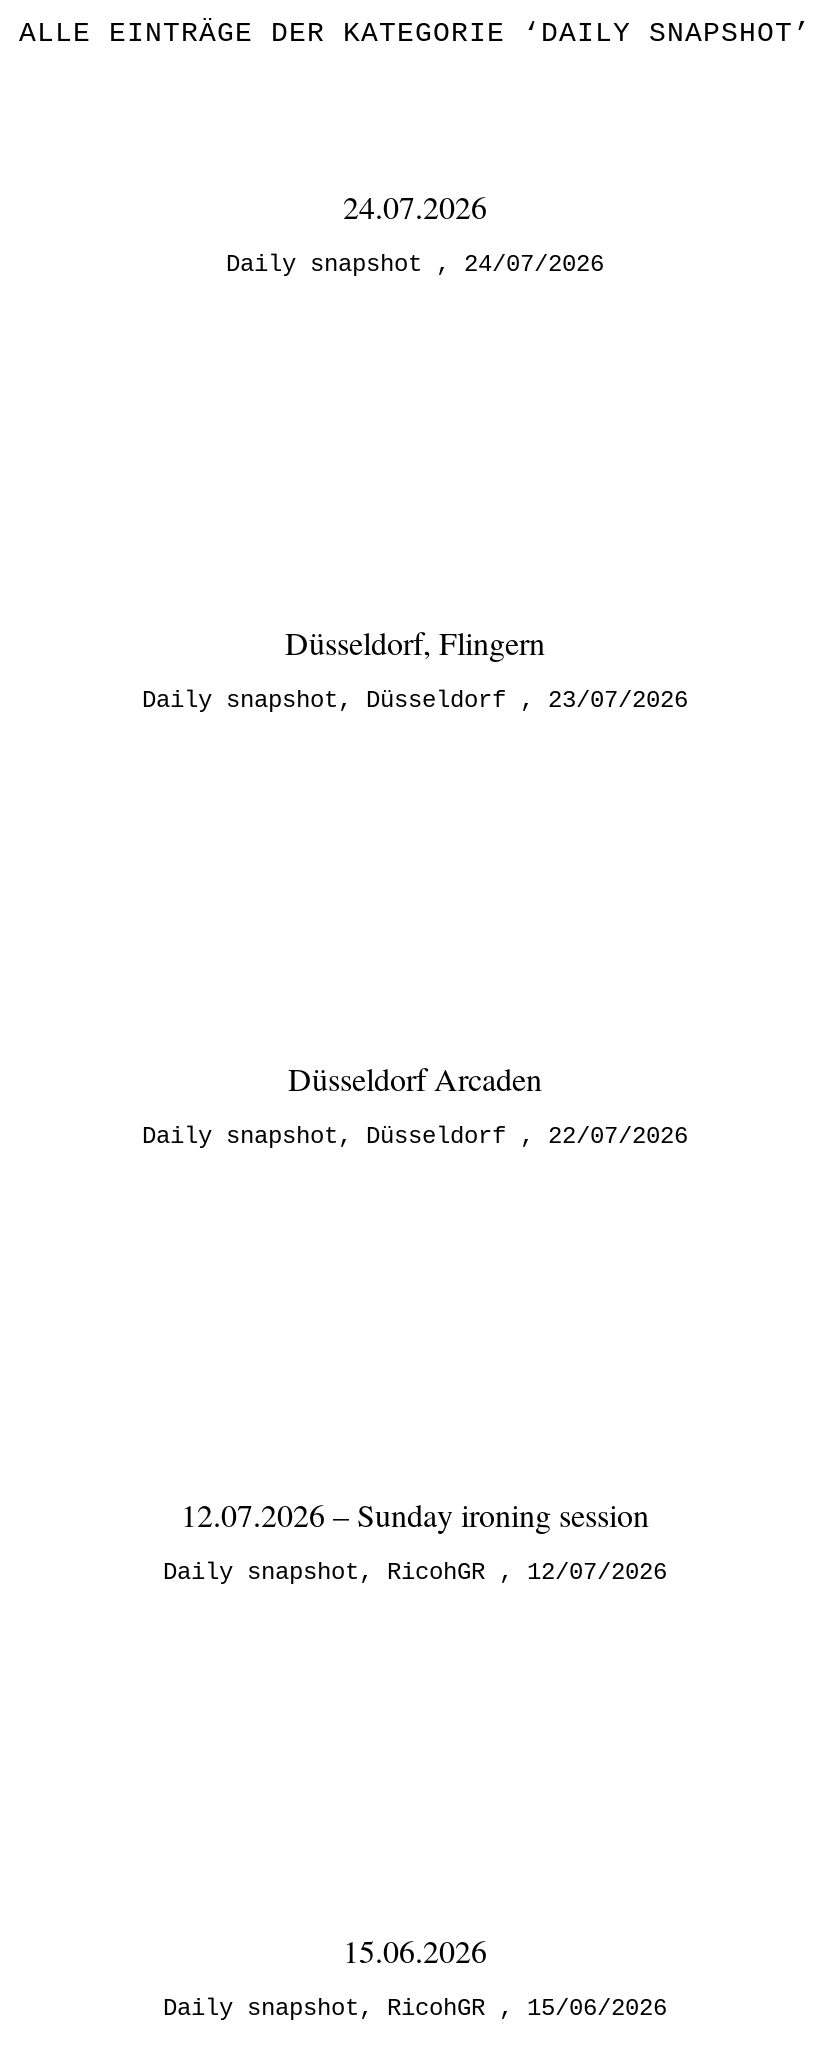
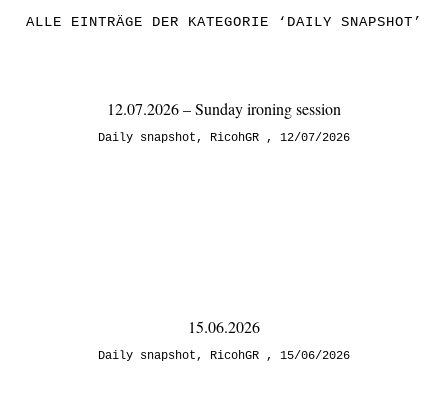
[226,185,604,279] 24.07.2026 | Daily snapshot | 24/07/2026 -> none
[142,621,688,715] Düsseldorf, Flingern | Daily snapshot, Düsseldorf | 23/07/2026 -> none
[142,1057,688,1151] Düsseldorf Arcaden | Daily snapshot, Düsseldorf | 22/07/2026 -> none

